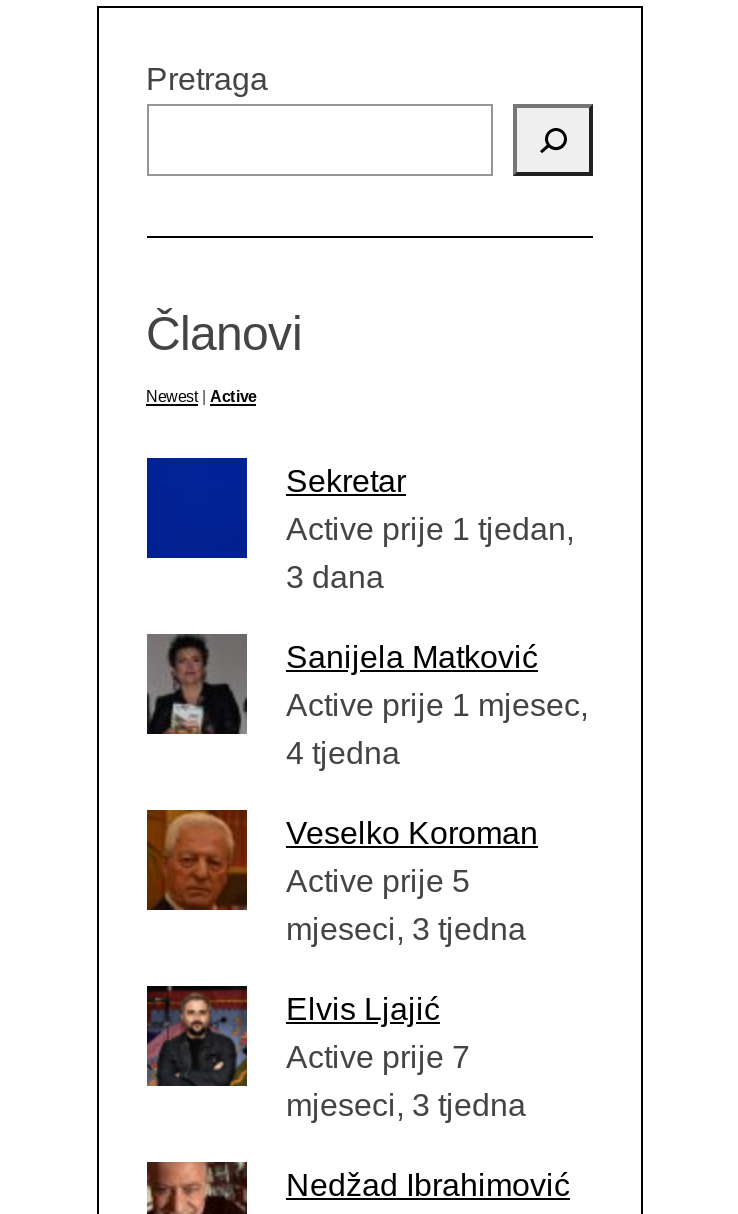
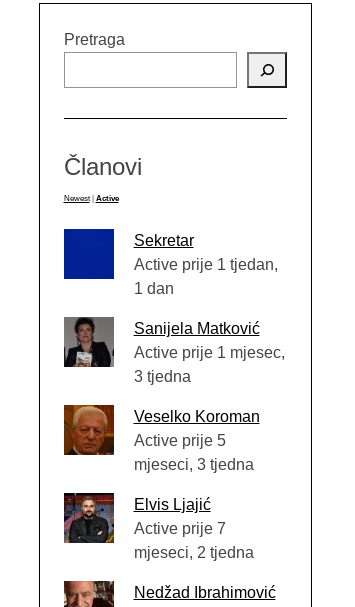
[286,561,384,595] 3 dana -> [133,280,173,297] 1 dan
[286,737,400,771] 4 tjedna -> [133,368,190,385] 3 tjedna
[286,1089,526,1123] mjeseci, 3 tjedna -> [133,544,253,561] mjeseci, 2 tjedna

